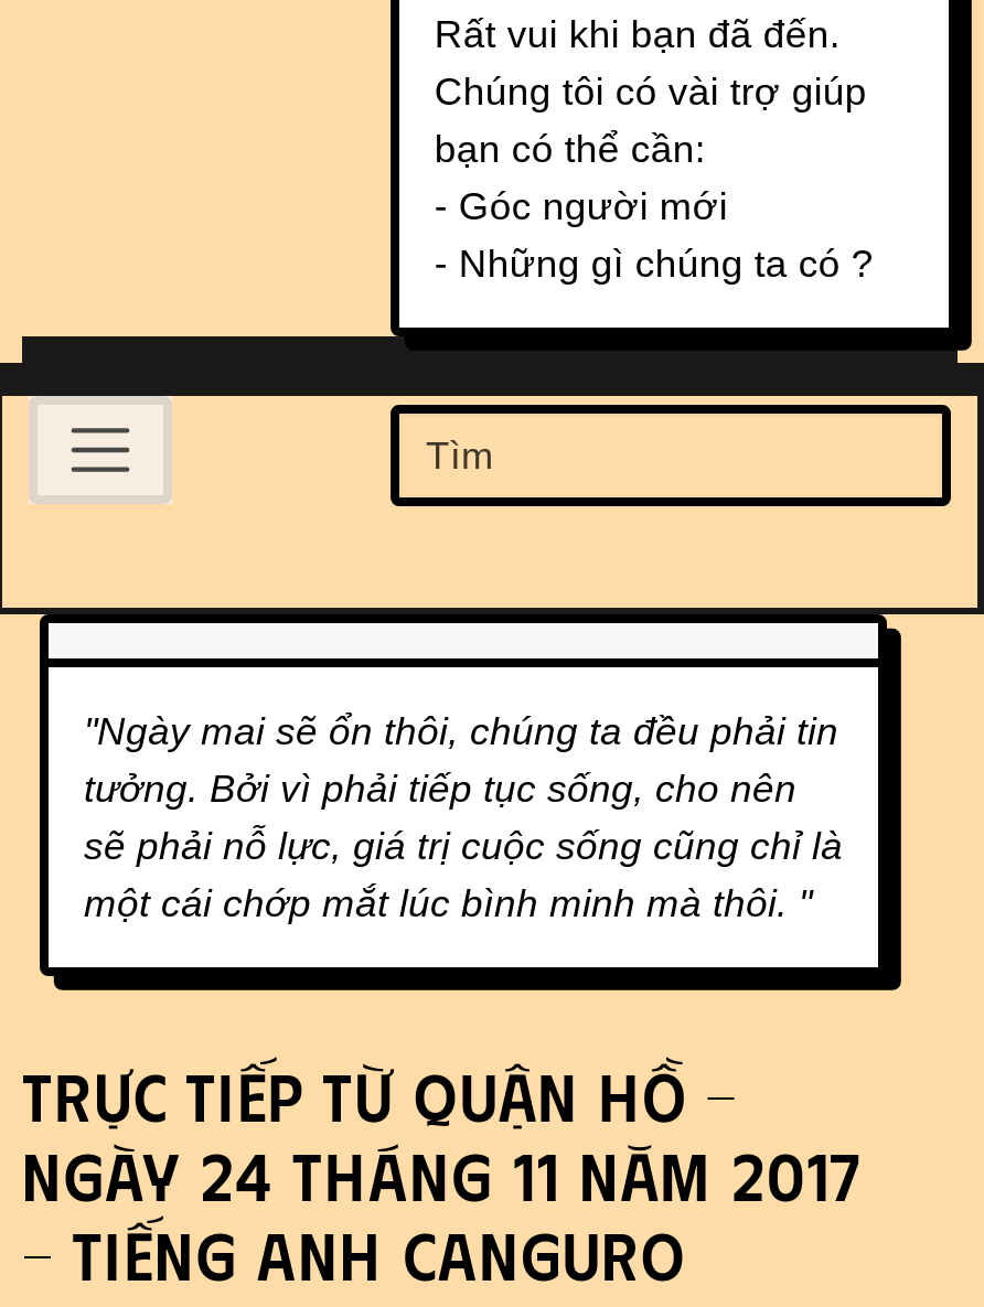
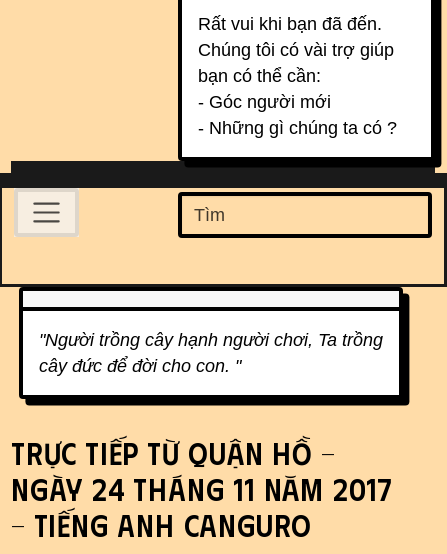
[84,709,843,925] "Ngày mai sẽ ổn thôi, chúng ta đều phải tin | tưởng. Bởi vì phải tiếp tục sống, cho nên | sẽ phải nỗ lực, giá trị cuộc sống cũng chỉ là | một cái chớp mắt lúc bình minh mà thôi. " -> [39,330,383,376] "Người trồng cây hạnh người chơi, Ta trồng | cây đức để đời cho con. "

